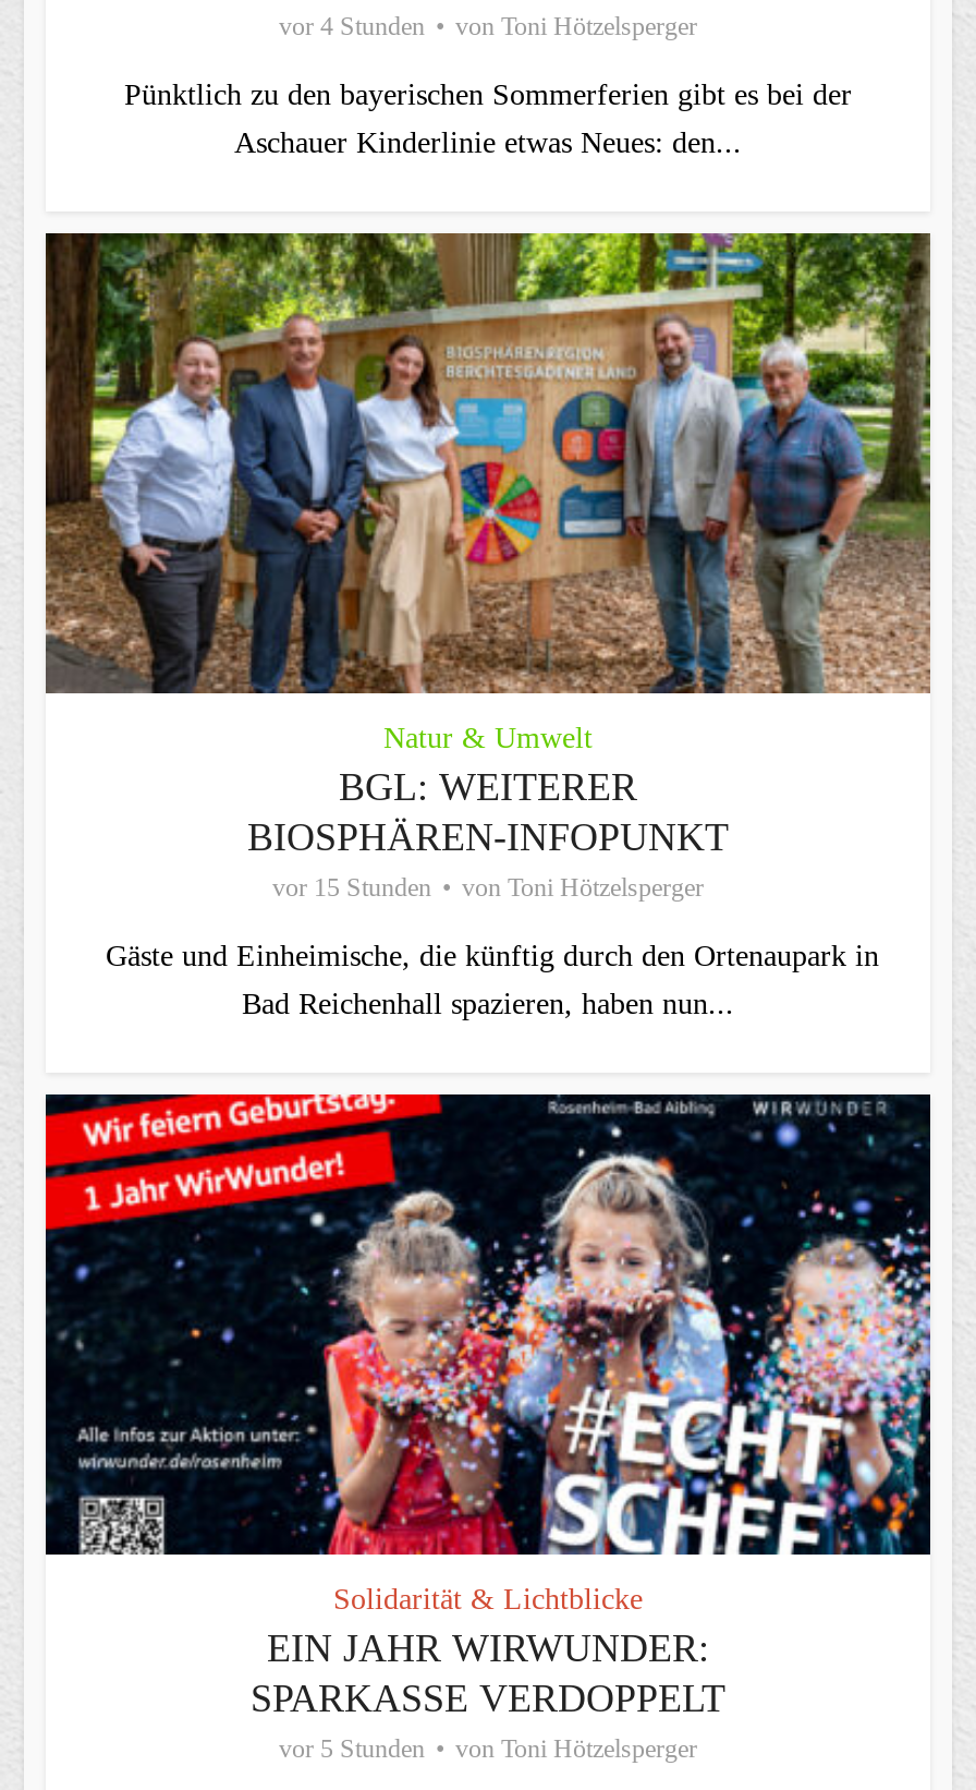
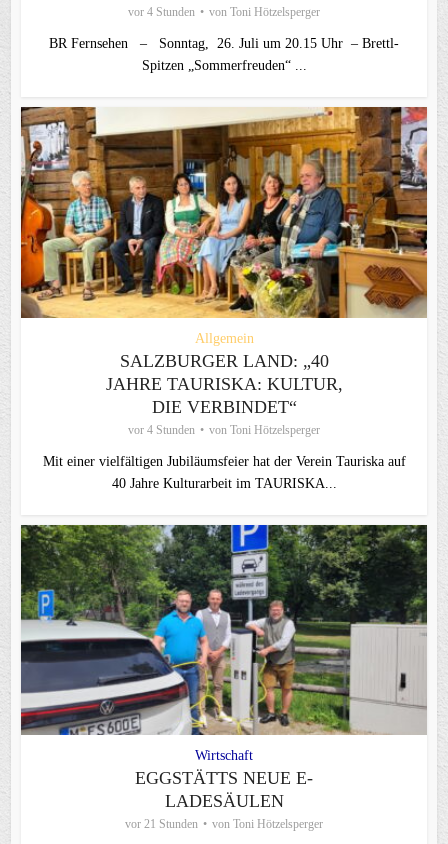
[124,78,852,111] Pünktlich zu den bayerischen Sommerferien gibt es bei der -> [49,36,399,51] BR Fernsehen – Sonntag, 26. Juli um 20.15 Uhr – Brettl-
[234,126,742,159] Aschauer Kinderlinie etwas Neues: den... -> [141,58,306,73] Spitzen „Sommerfreuden“ ...
[44,231,930,902] [image] | Natur & Umwelt | BGL: WEITERER | BIOSPHÄREN-INFOPUNKT | vor 15 Stunden -> [21,106,427,437] [image] | Allgemein | SALZBURGER LAND: „40 | JAHRE TAURISKA: KULTUR, | DIE VERBINDET“ | vor 4 Stunden
[97,939,879,972] Gäste und Einheimische, die künftig durch den Ortenaupark in -> [42,454,405,469] Mit einer vielfältigen Jubiläumsfeier hat der Verein Tauriska auf
[242,987,734,1019] Bad Reichenhall spazieren, haben nun... -> [111,476,336,491] 40 Jahre Kulturarbeit im TAURISKA...
[44,1092,932,1763] [image] | Solidarität & Lichtblicke | EIN JAHR WIRWUNDER: | SPARKASSE VERDOPPELT | vor 5 Stunden -> [20,524,428,831] [image] | Wirtschaft | EGGSTÄTTS NEUE E- | LADESÄULEN | vor 21 Stunden

